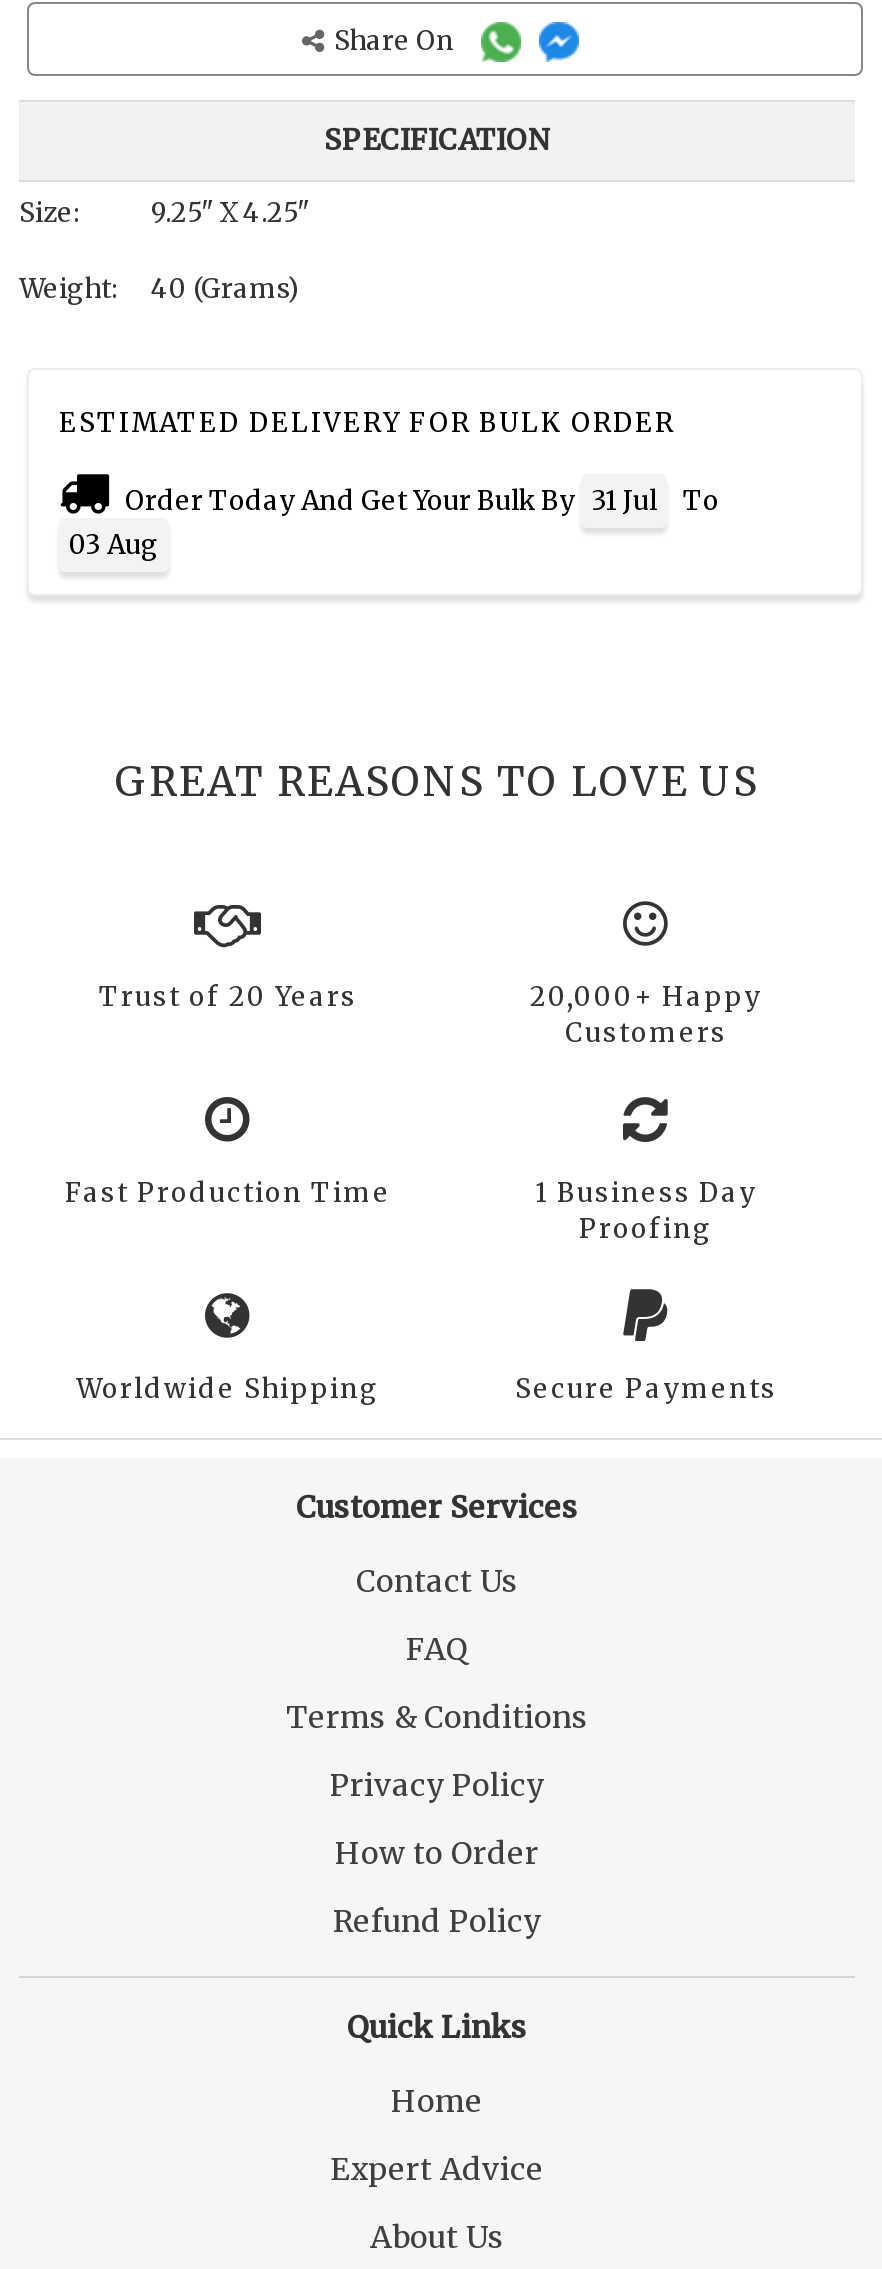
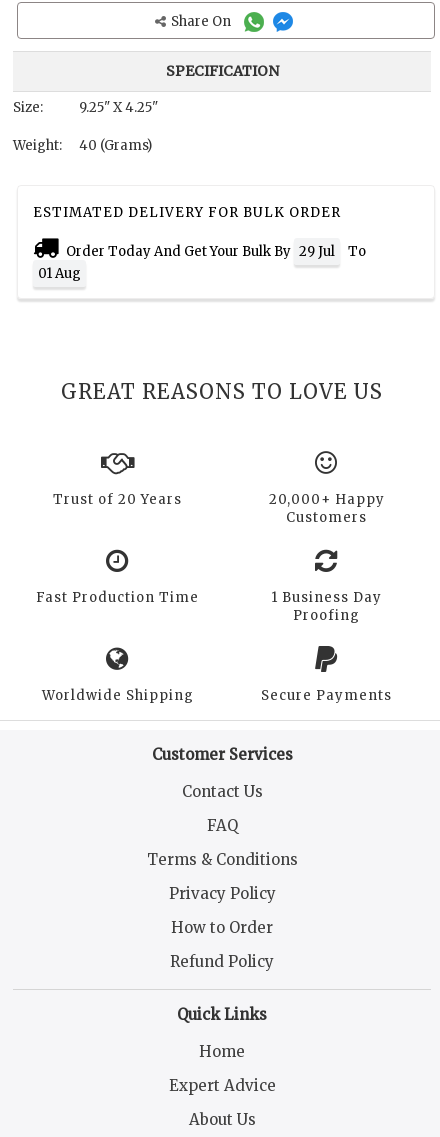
[119,484,719,518] Order Today And Get Your Bulk By 31 Jul To -> [63,243,366,260] Order Today And Get Your Bulk By 29 Jul To
[69,528,159,562] 03 Aug -> [38,265,81,282] 01 Aug

